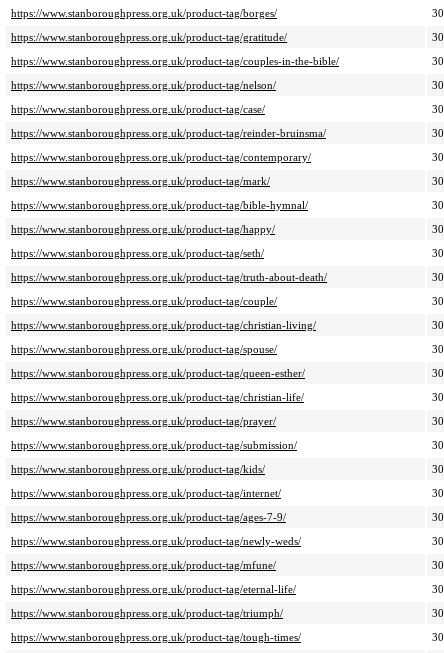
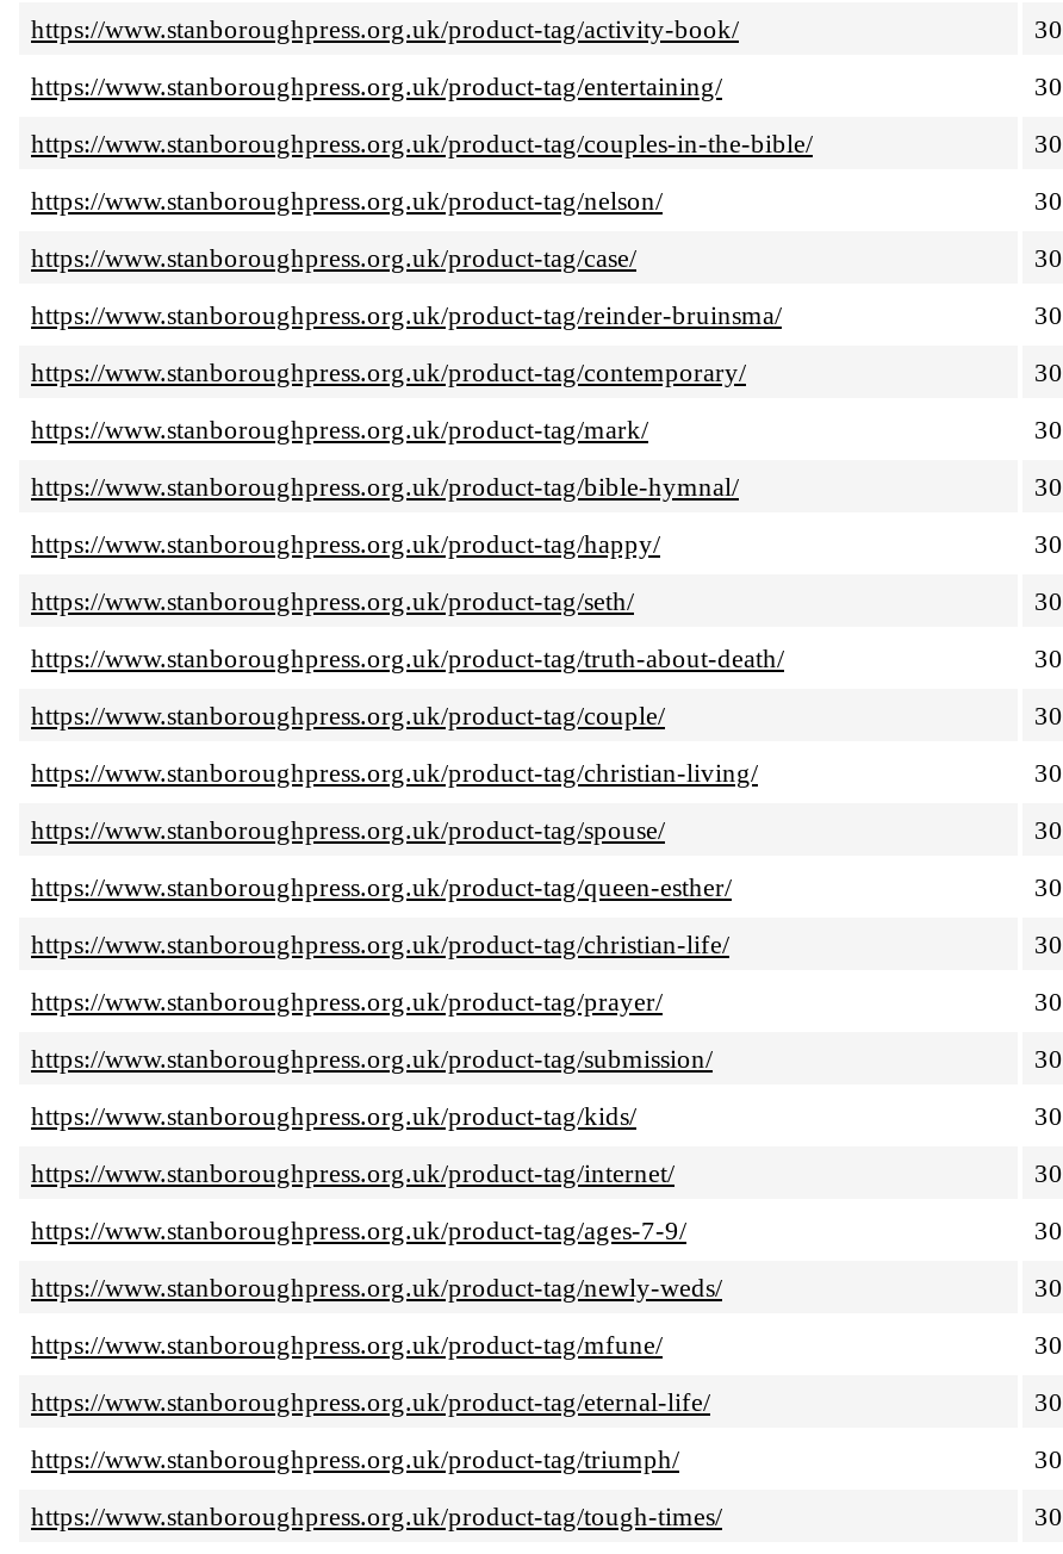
[11,7,277,19] https://www.stanboroughpress.org.uk/product-tag/borges/ -> [31,15,739,44] https://www.stanboroughpress.org.uk/product-tag/activity-book/
[11,31,287,43] https://www.stanboroughpress.org.uk/product-tag/gratitude/ -> [31,72,722,101] https://www.stanboroughpress.org.uk/product-tag/entertaining/

